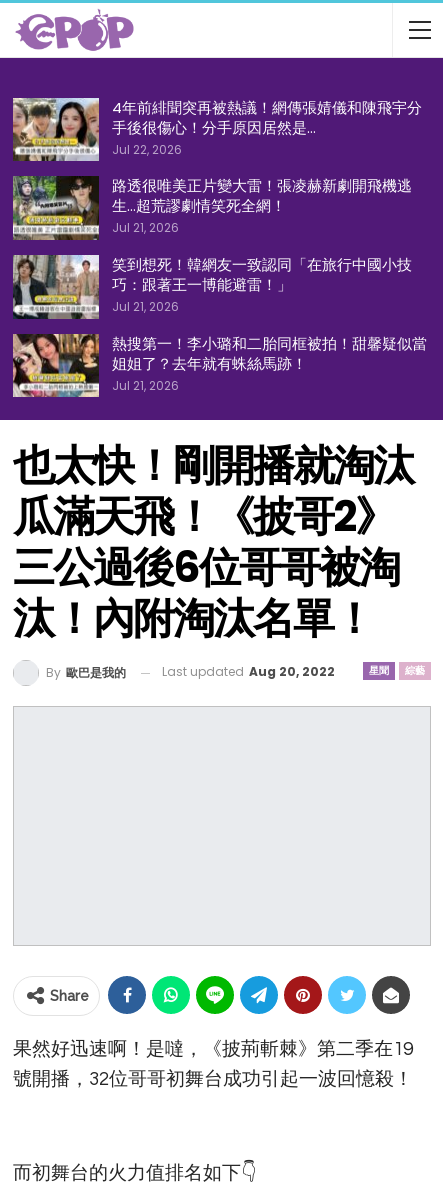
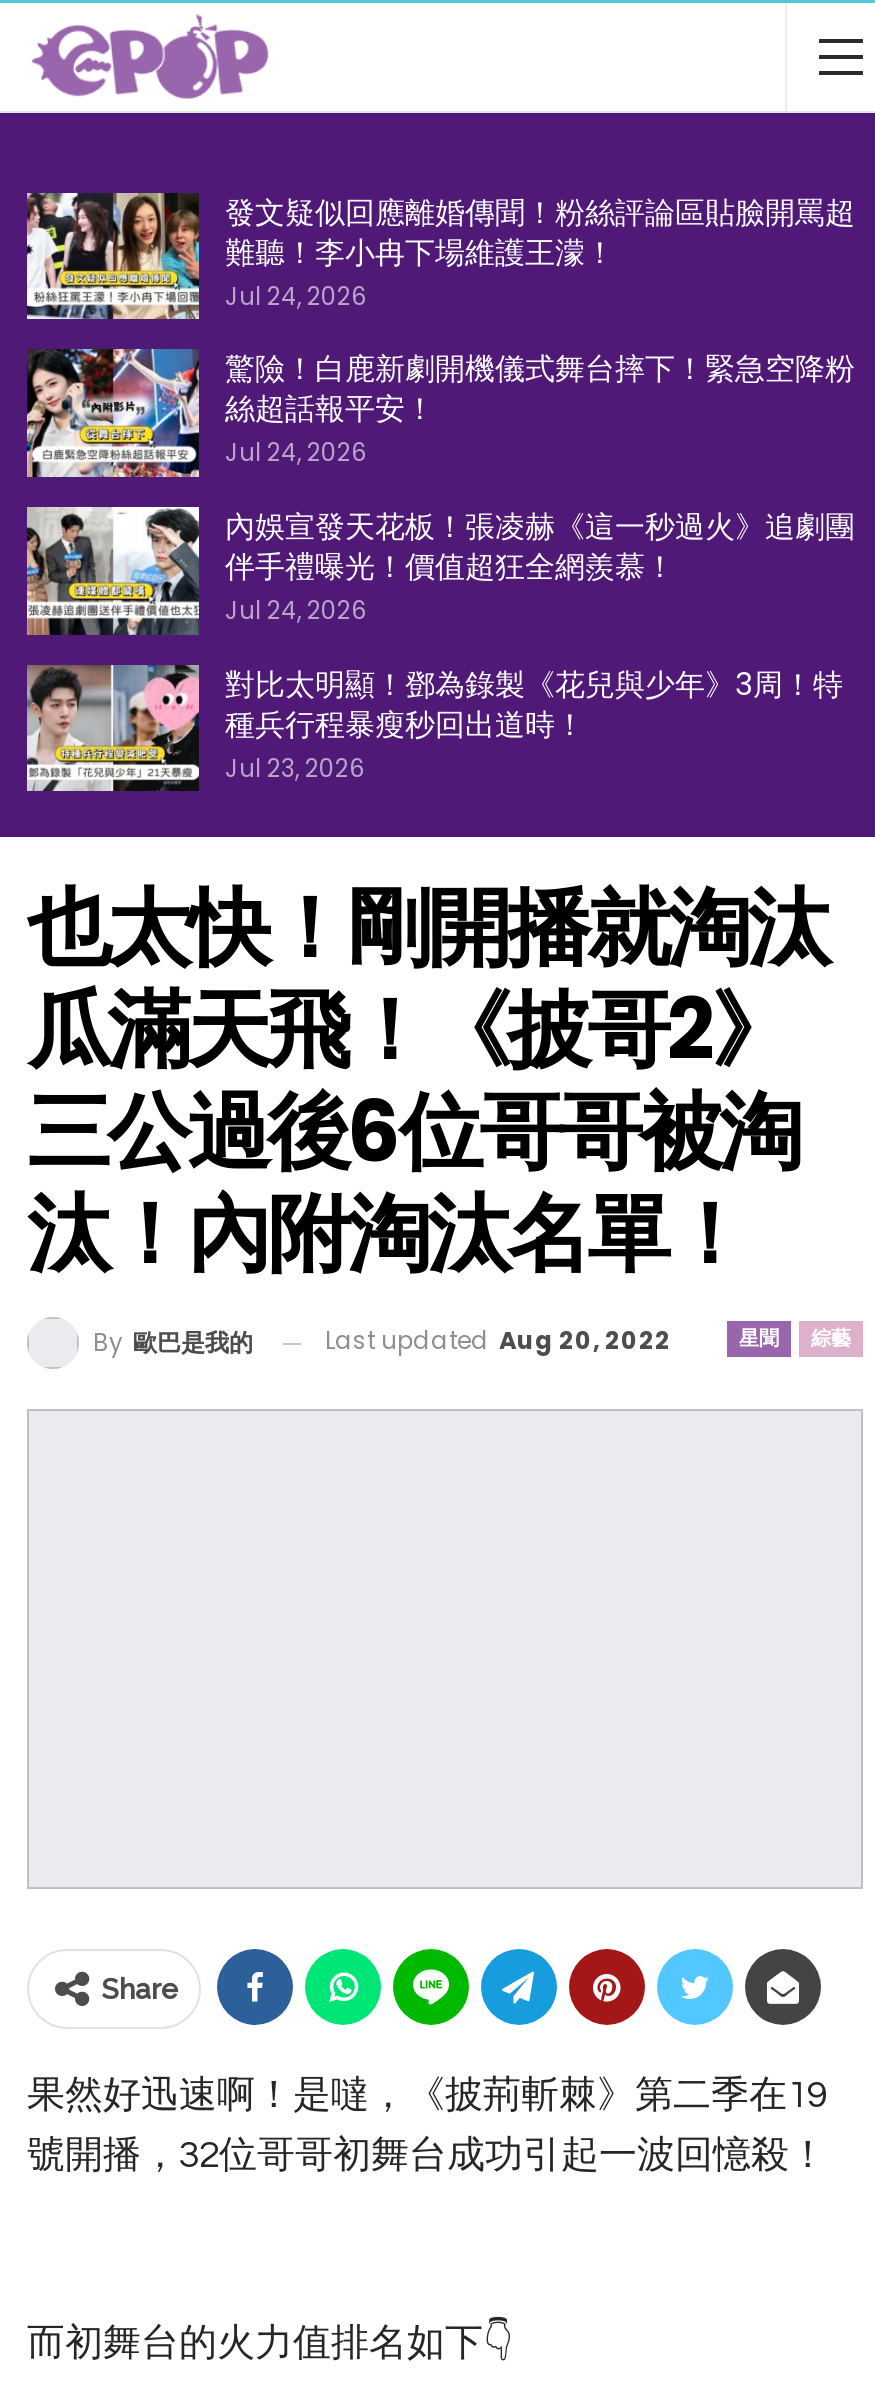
[12,97,422,162] [image] | 4年前緋聞突再被熱議！網傳張婧儀和陳飛宇分 | 手後很傷心！分手原因居然是… | Jul 22, 2026 -> [25,191,855,321] [image] | 發文疑似回應離婚傳聞！粉絲評論區貼臉開罵超 | 難聽！李小冉下場維護王濛！ | Jul 24, 2026
[12,175,412,241] [image] | 路透很唯美正片變大雷！張凌赫新劇開飛機逃 | 生…超荒謬劇情笑死全網！ | Jul 21, 2026 -> [25,347,855,479] [image] | 驚險！白鹿新劇開機儀式舞台摔下！緊急空降粉 | 絲超話報平安！ | Jul 24, 2026
[12,254,412,320] [image] | 笑到想死！韓網友一致認同「在旅行中國小技 | 巧：跟著王一博能避雷！」 | Jul 21, 2026 -> [25,505,855,635] [image] | 內娛宣發天花板！張凌赫《這一秒過火》追劇團 | 伴手禮曝光！價值超狂全網羨慕！ | Jul 24, 2026
[12,333,427,398] [image] | 熱搜第一！李小璐和二胎同框被拍！甜馨疑似當 | 姐姐了？去年就有蛛絲馬跡！ | Jul 21, 2026 -> [25,662,843,793] [image] | 對比太明顯！鄧為錄製《花兒與少年》3周！特 | 種兵行程暴瘦秒回出道時！ | Jul 23, 2026

